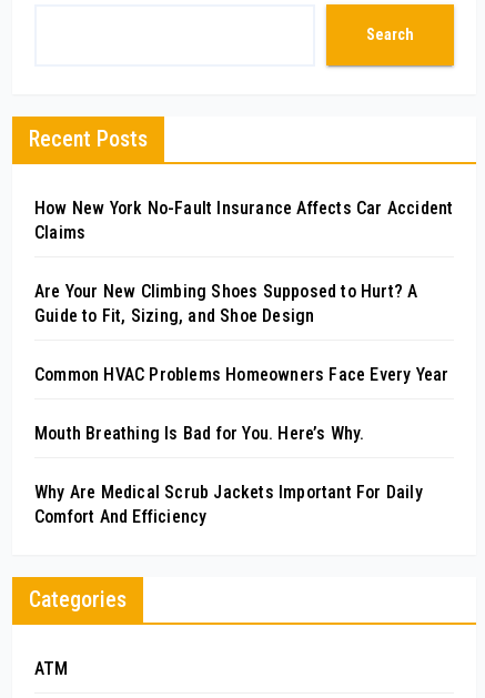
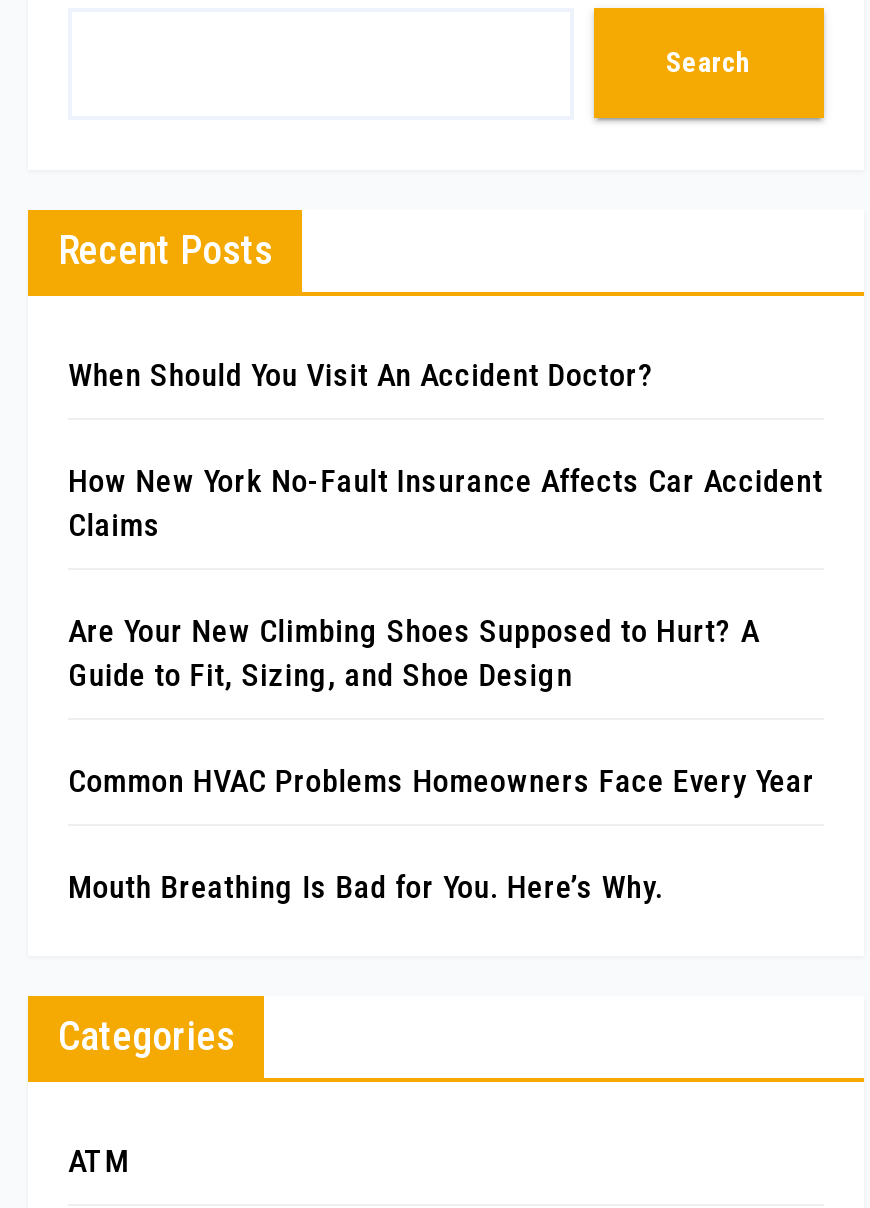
none -> [68,356,654,394] When Should You Visit An Accident Doctor?
moved [34,197,453,444] -> [68,462,823,906]: How New York No-Fault Insurance Affects Car Accident | Claims | Are Your New Climbing Shoes Supposed to Hurt? A | Guide to Fit, Sizing, and Shoe Design | Common HVAC Problems Homeowners Face Every Year | Mouth Breathing Is Bad for You. Here’s Why.
[34,481,423,527] Why Are Medical Scrub Jackets Important For Daily | Comfort And Efficiency -> none

